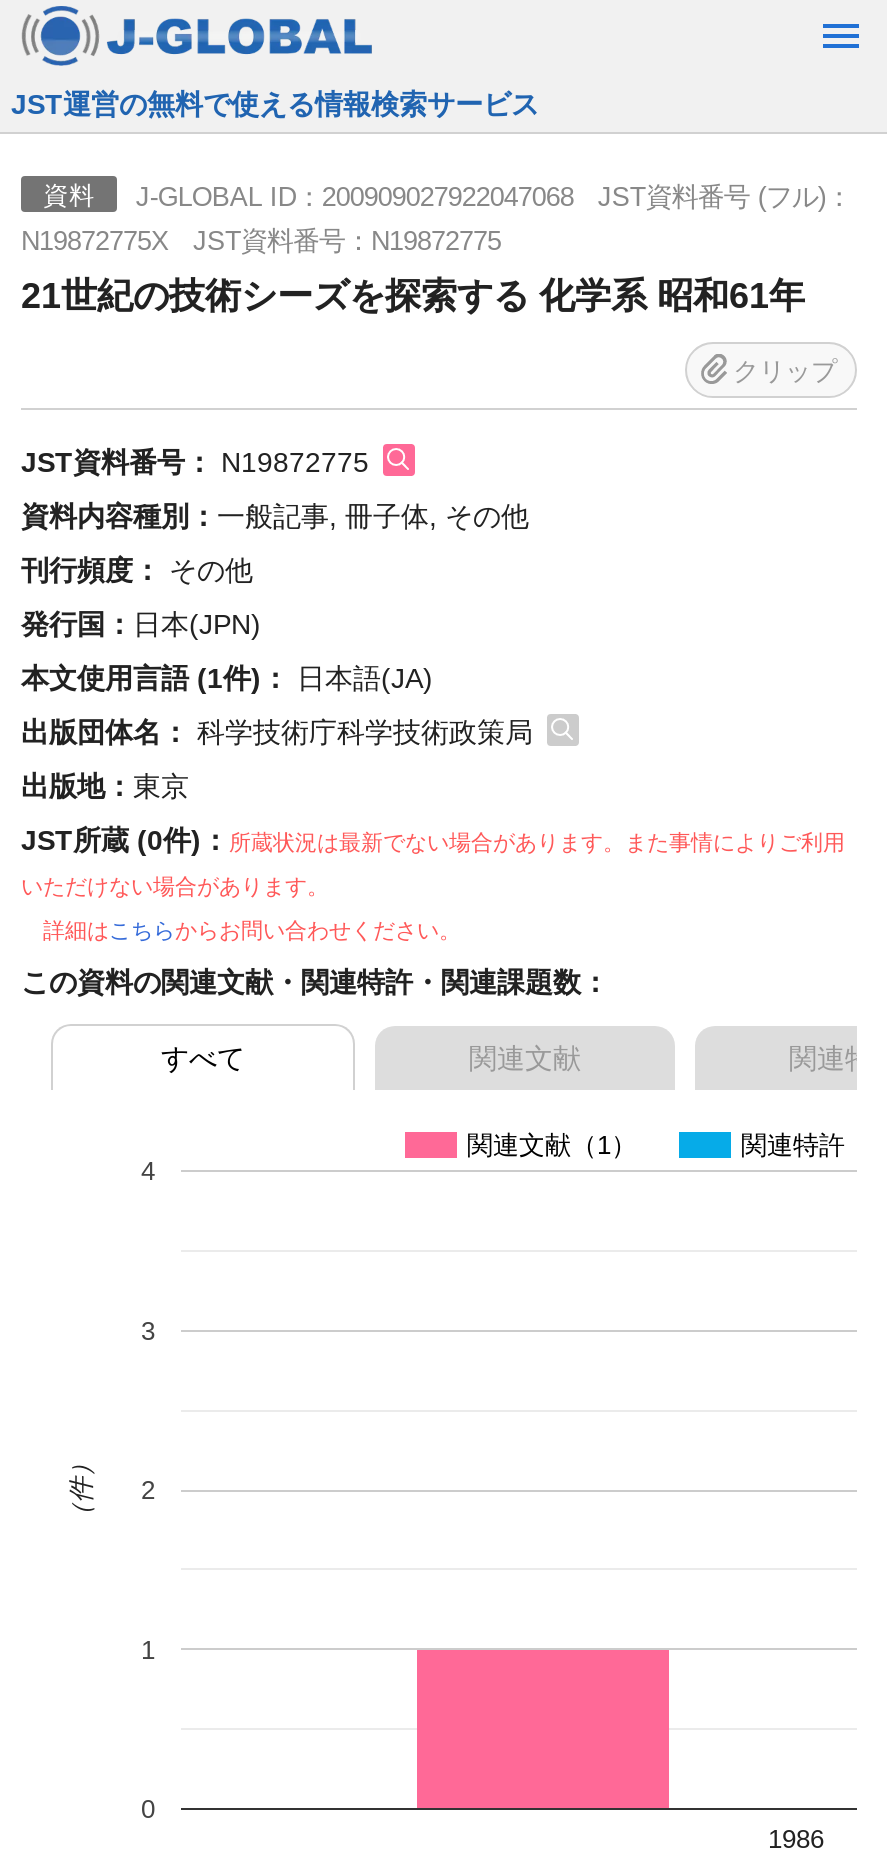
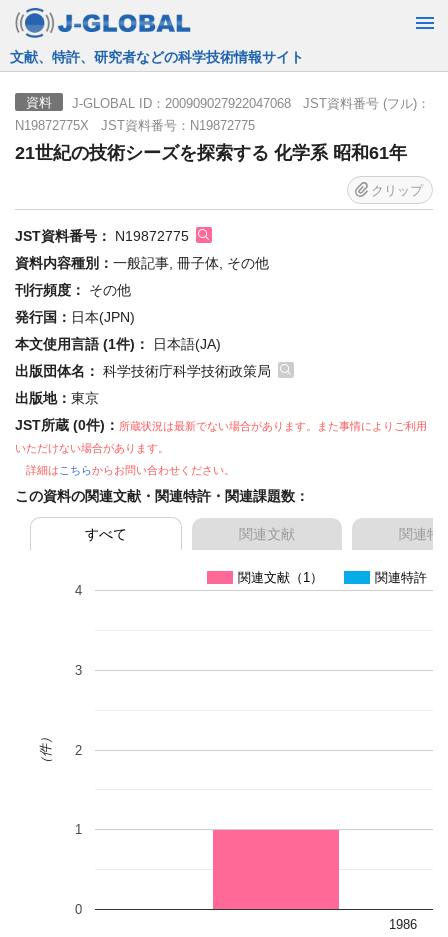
[11,88,539,120] JST運営の無料で使える情報検索サービス -> [10,49,304,65] 文献、特許、研究者などの科学技術情報サイト

